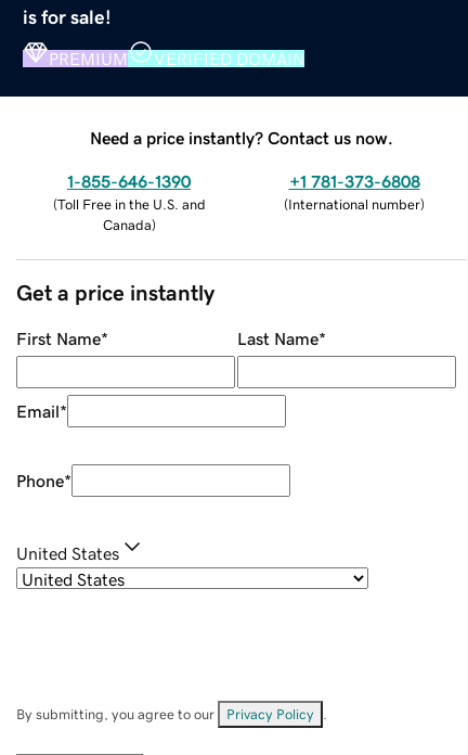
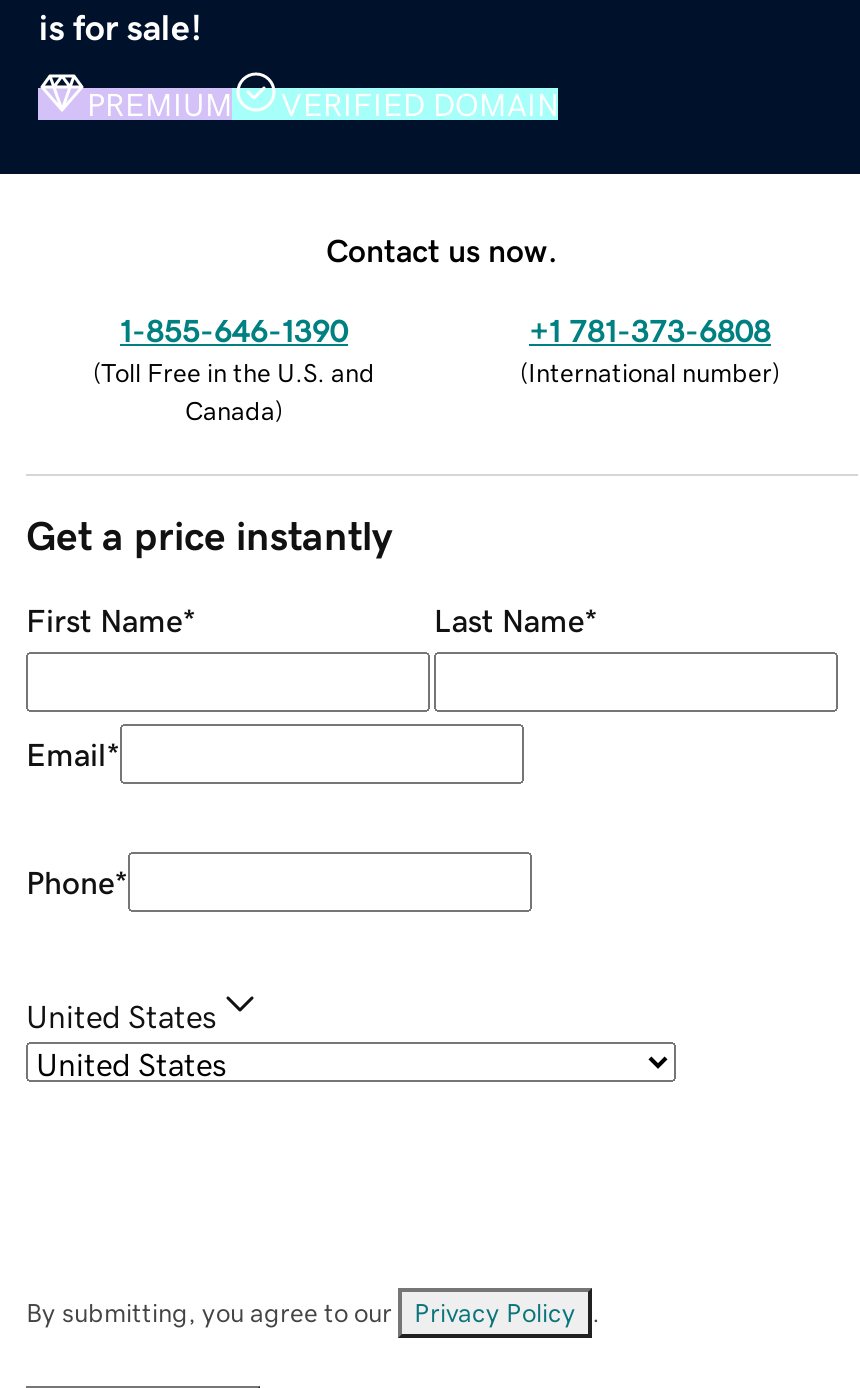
[90,129,393,146] Need a price instantly? Contact us now. -> [326,233,558,265] Contact us now.

